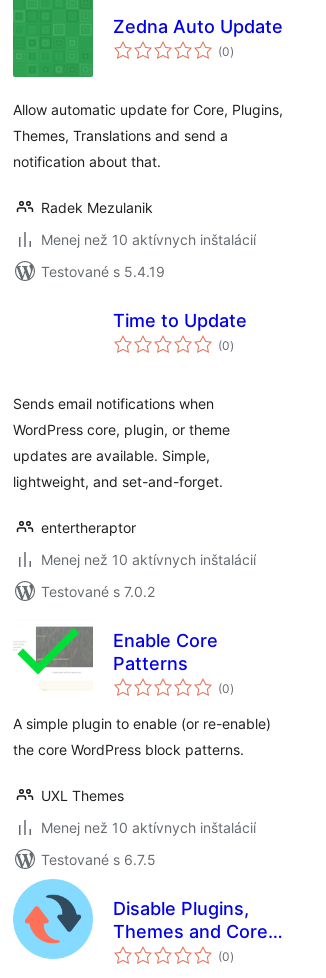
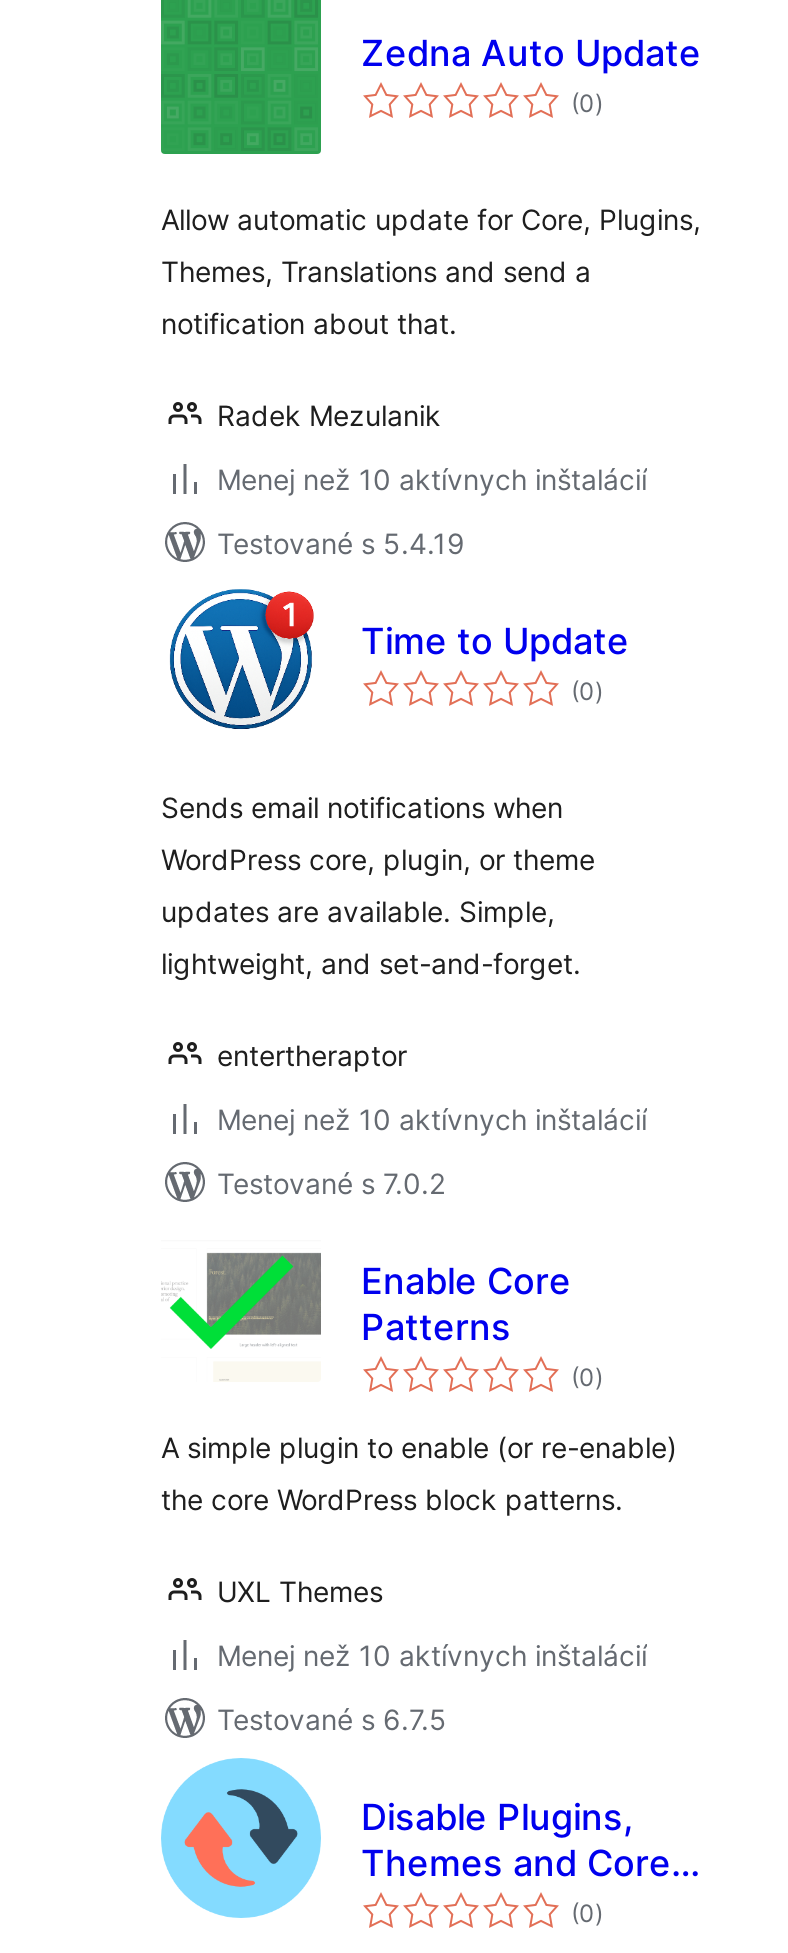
none -> [167,586,317,732] [image]

